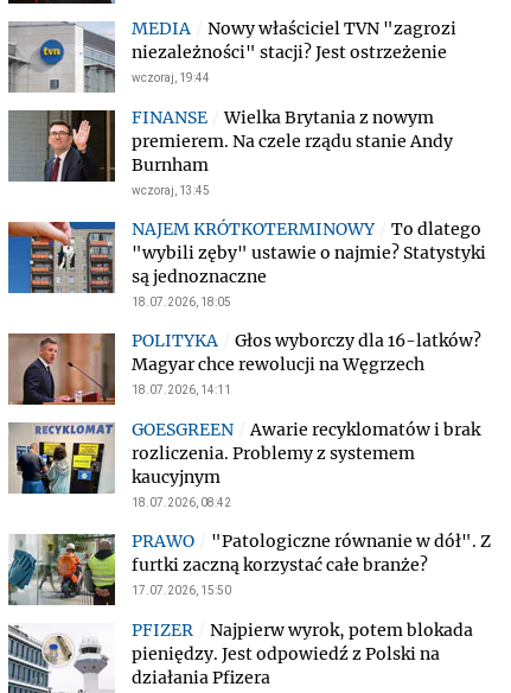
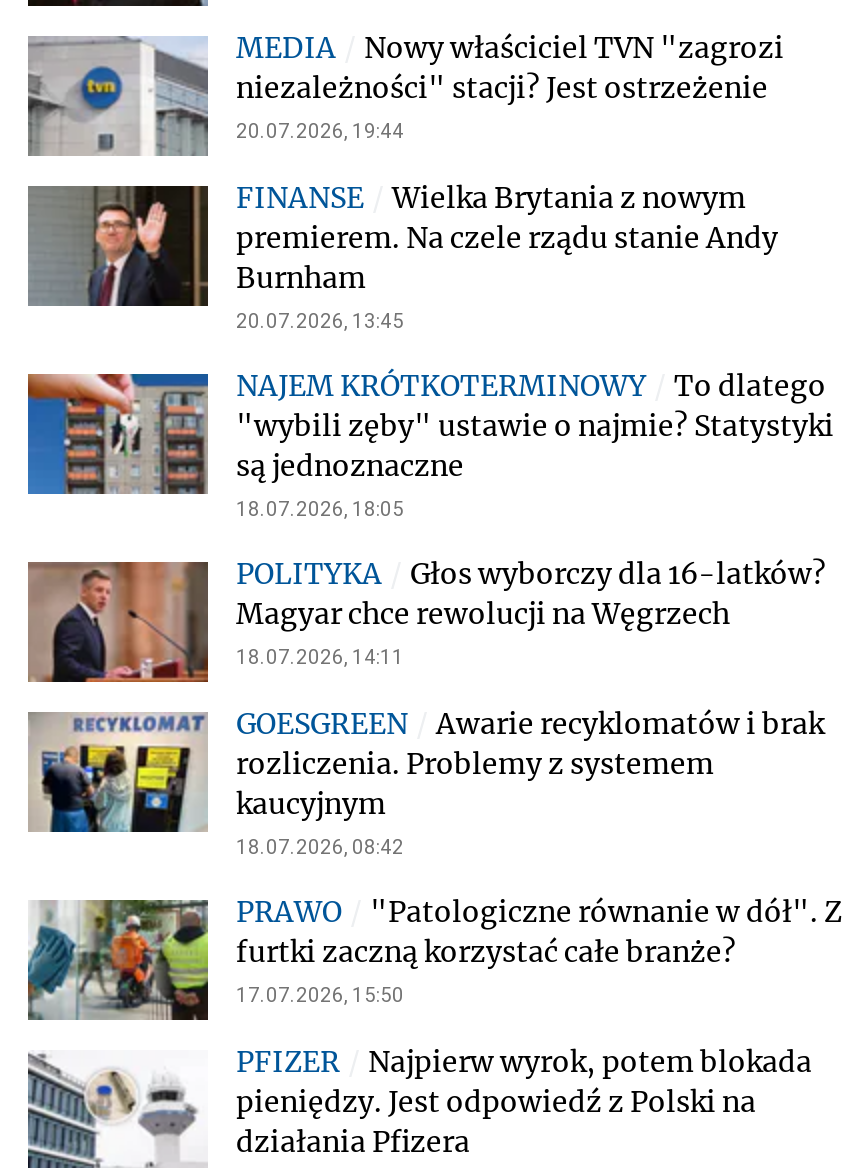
[132,71,210,84] wczoraj, 19:44 -> [236,120,404,142] 20.07.2026, 19:44
[132,184,210,197] wczoraj, 13:45 -> [236,310,404,332] 20.07.2026, 13:45

